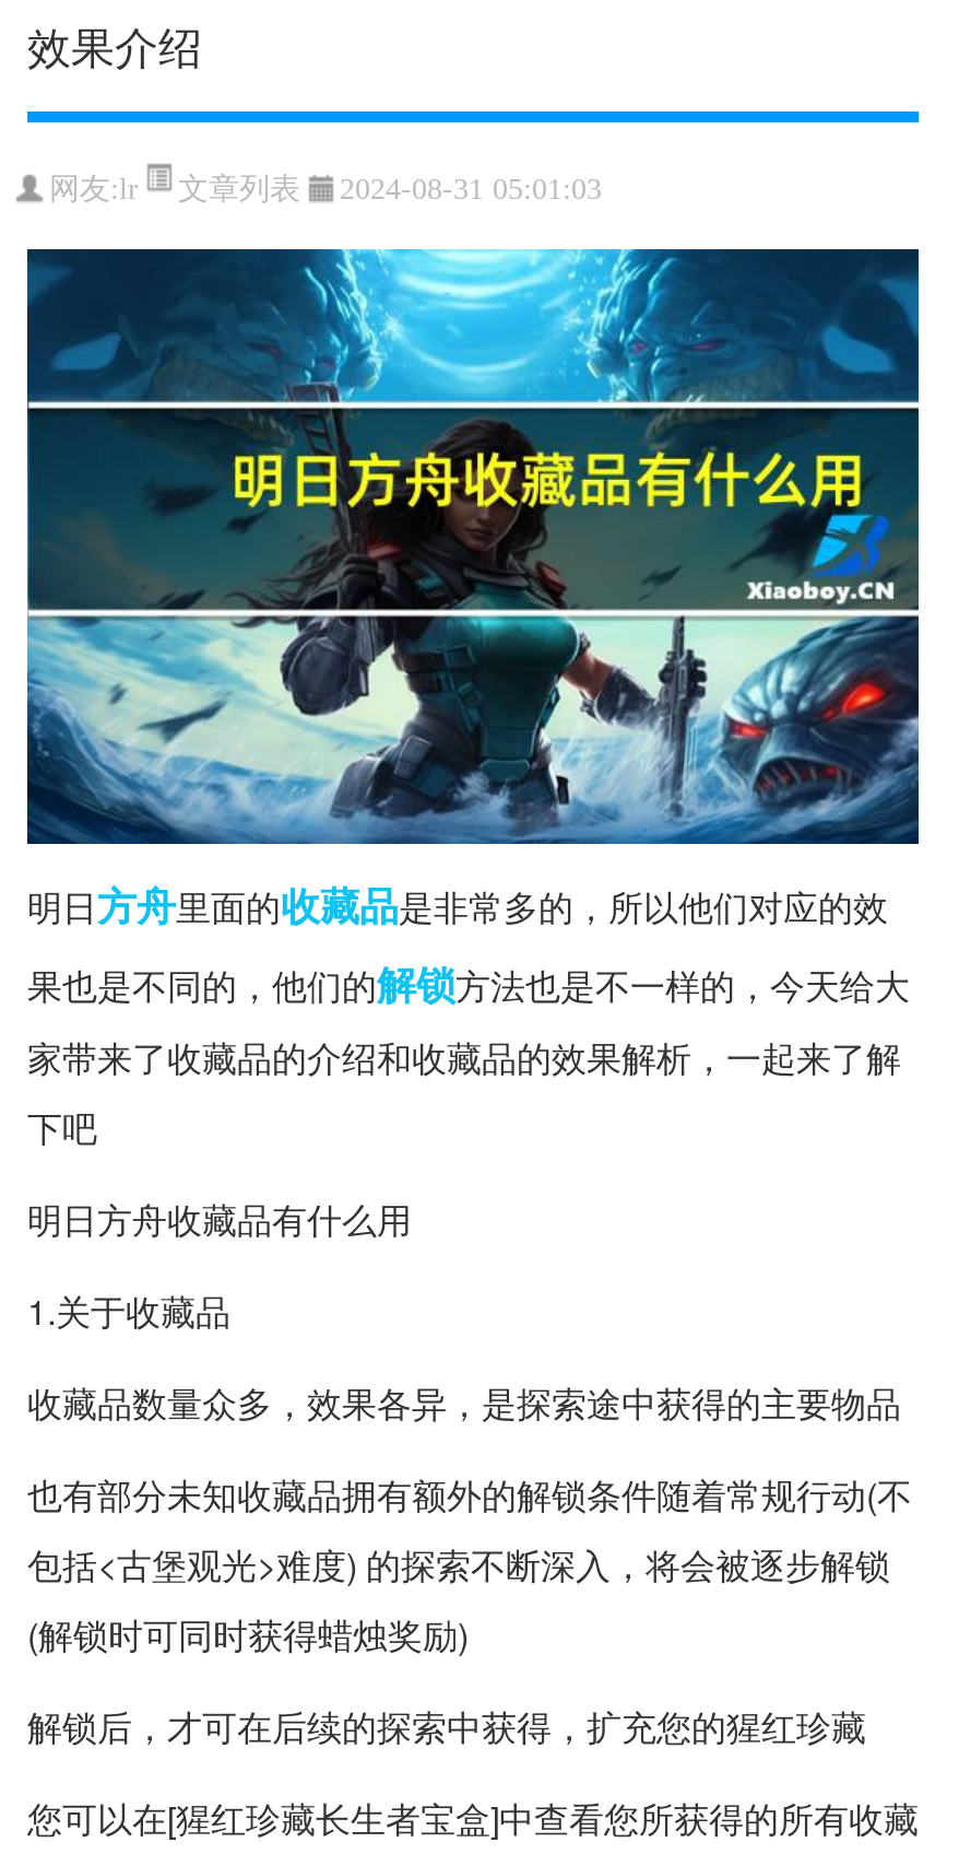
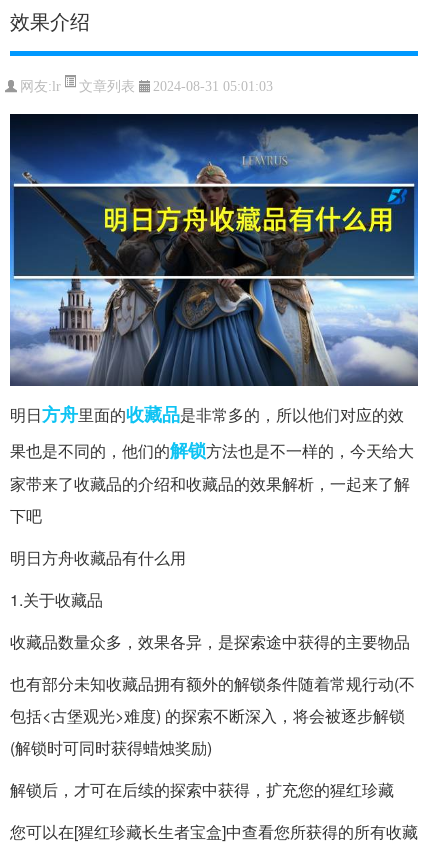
[25,247,921,846] [image] -> [9,113,419,387] [image]

